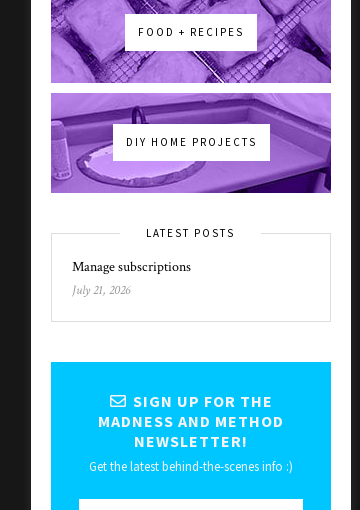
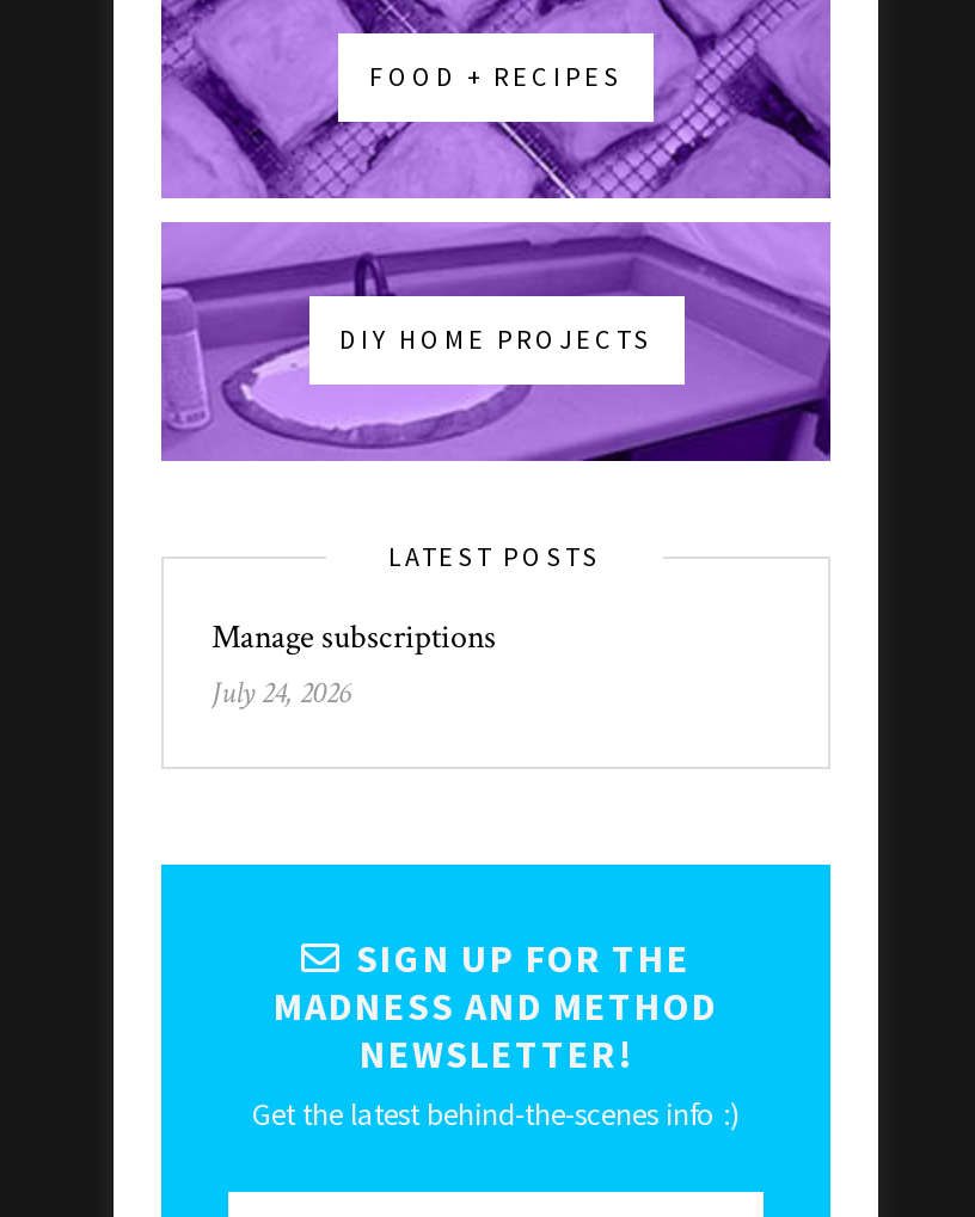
[72,282,130,299] July 21, 2026 -> [211,673,350,713] July 24, 2026

